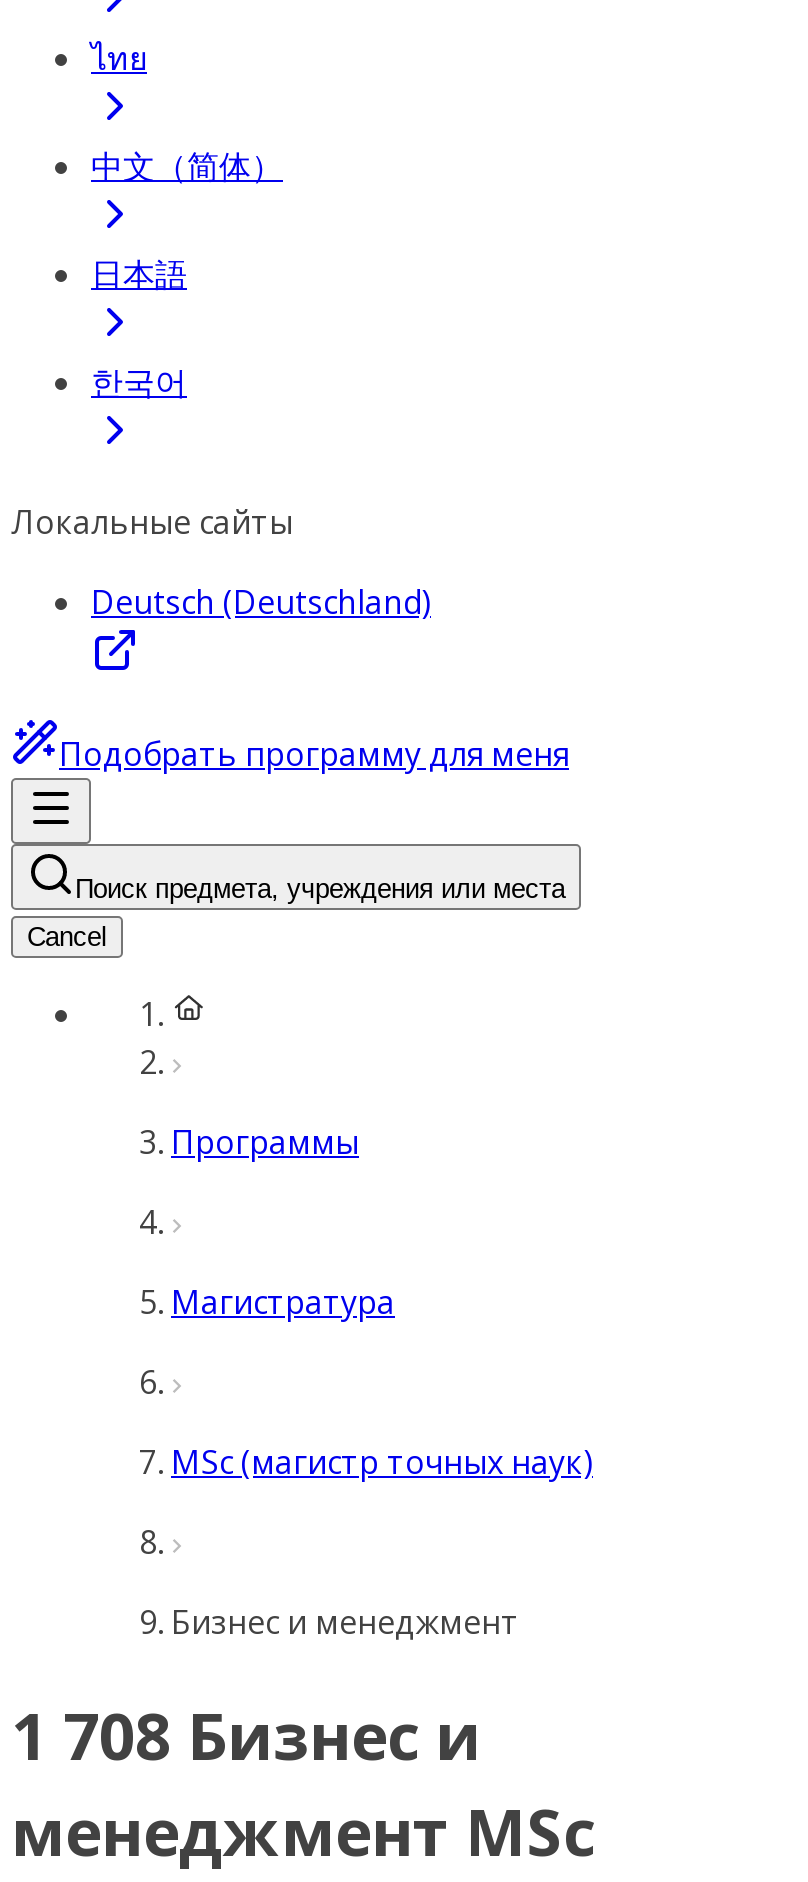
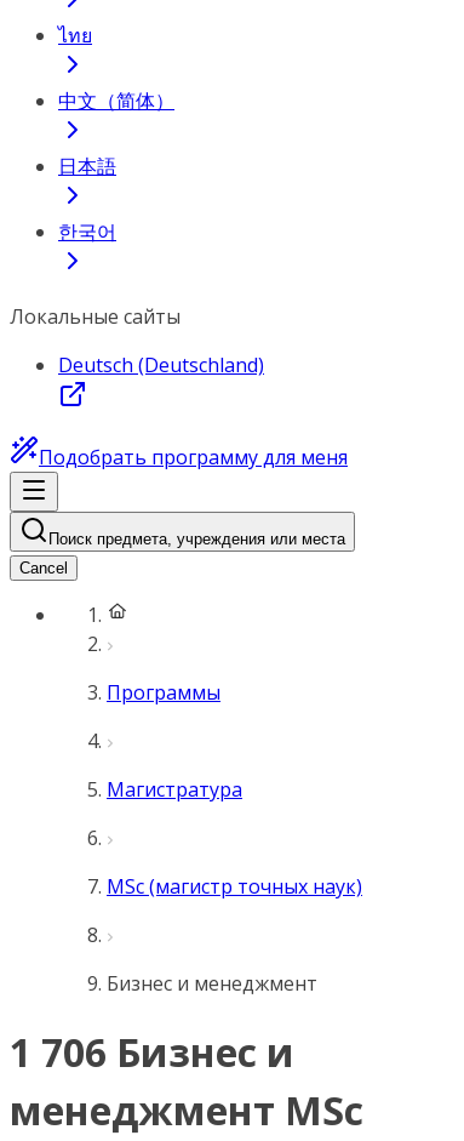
[11,1693,481,1779] 1 708 Бизнес и -> [10,1026,294,1078] 1 706 Бизнес и

